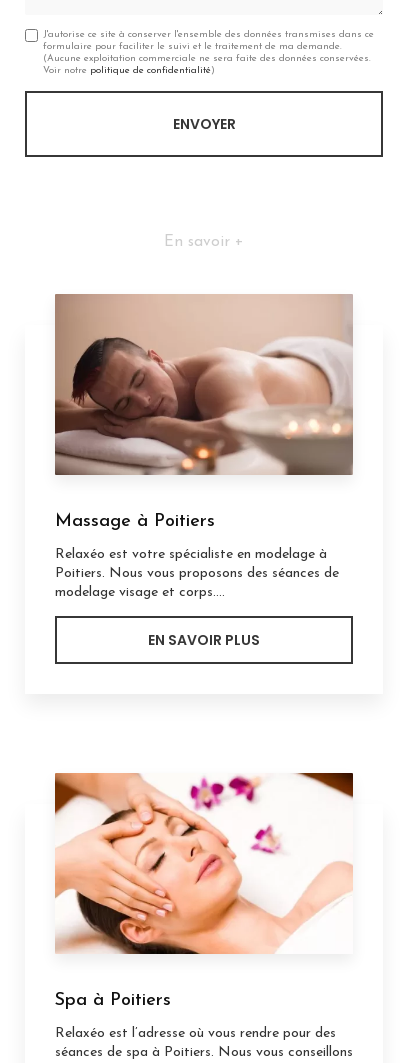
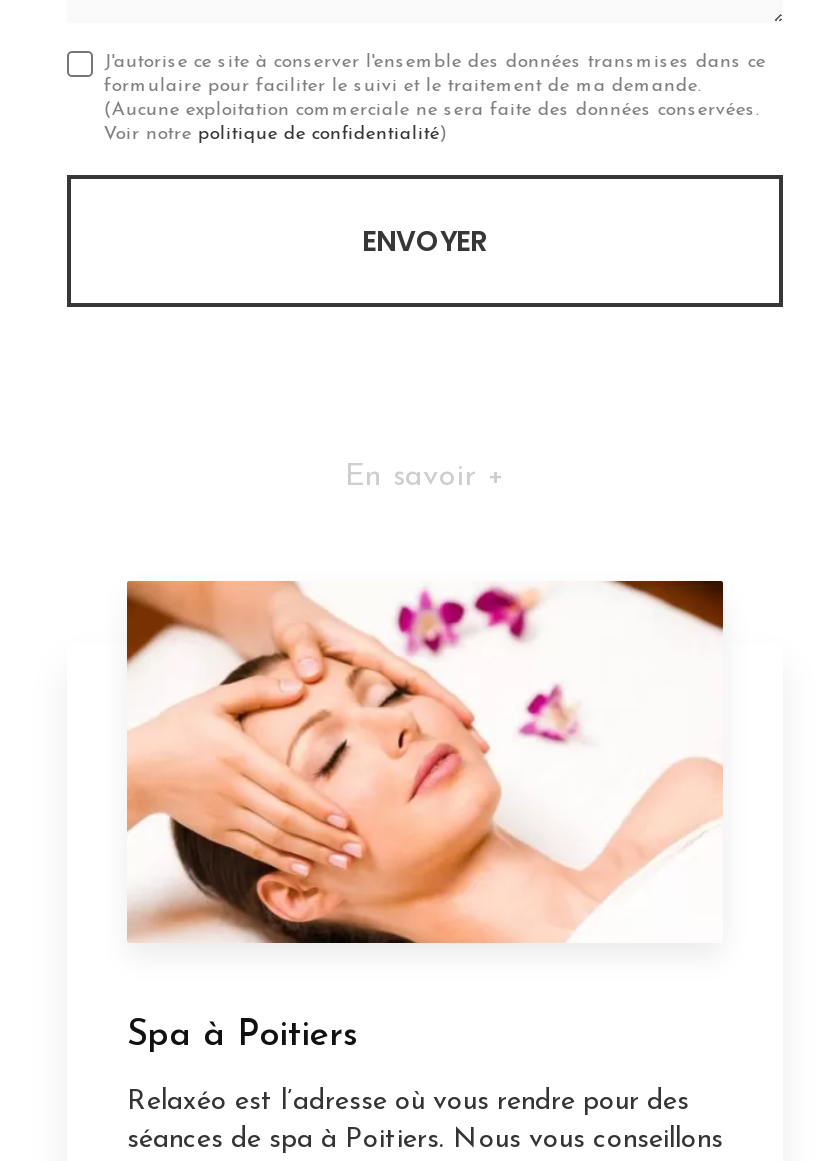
[54,294,354,650] [image] | Massage à Poitiers | Relaxéo est votre spécialiste en modelage à | Poitiers. Nous vous proposons des séances de | modelage visage et corps.... | EN SAVOIR PLUS -> none

